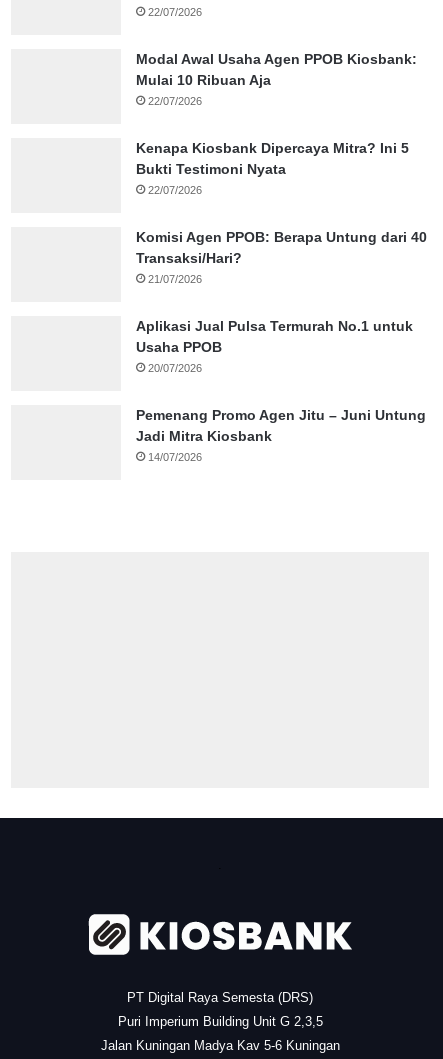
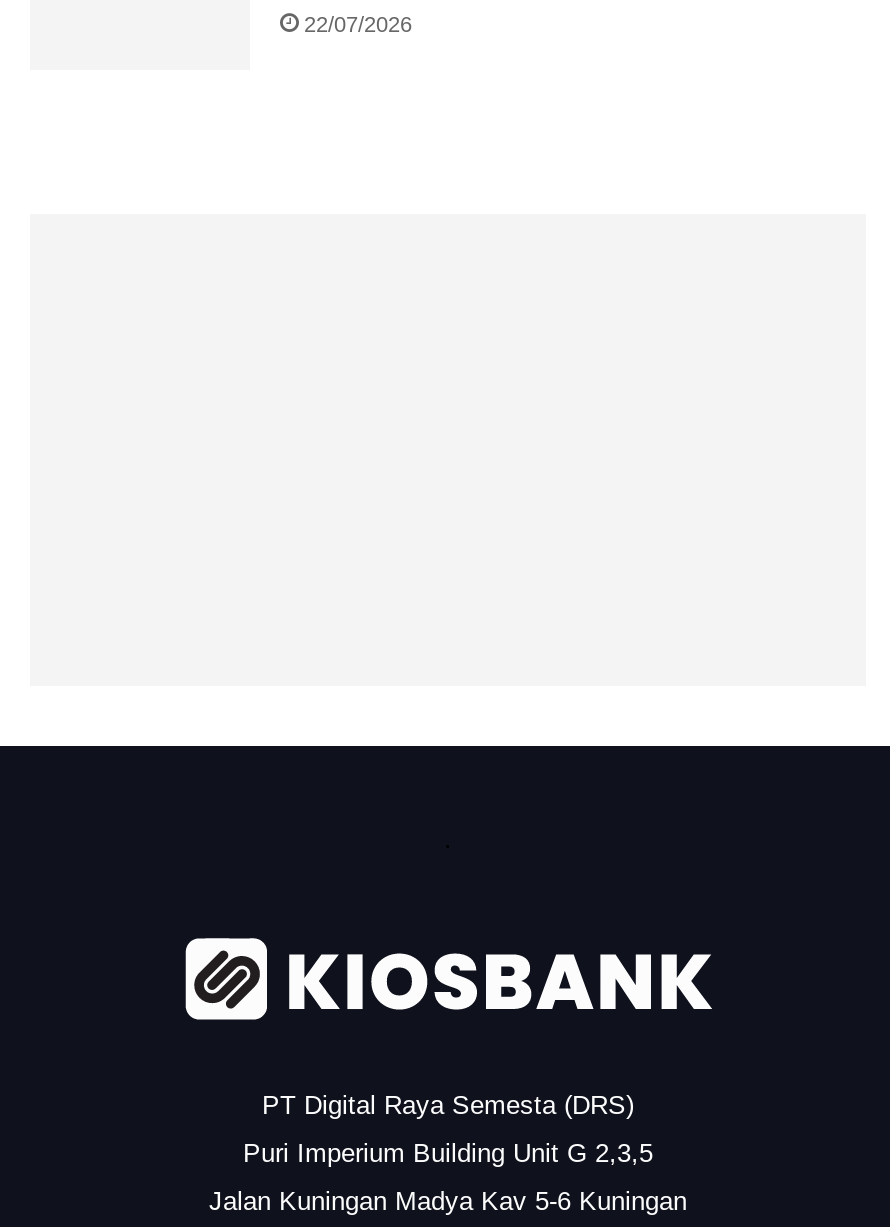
[136,51,427,463] Modal Awal Usaha Agen PPOB Kiosbank: | Mulai 10 Ribuan Aja | 22/07/2026 | Kenapa Kiosbank Dipercaya Mitra? Ini 5 | Bukti Testimoni Nyata | 22/07/2026 | Komisi Agen PPOB: Berapa Untung dari 40 | Transaksi/Hari? | 21/07/2026 | Aplikasi Jual Pulsa Termurah No.1 untuk | Usaha PPOB | 20/07/2026 | Pemenang Promo Agen Jitu – Juni Untung | Jadi Mitra Kiosbank | 14/07/2026 -> none

